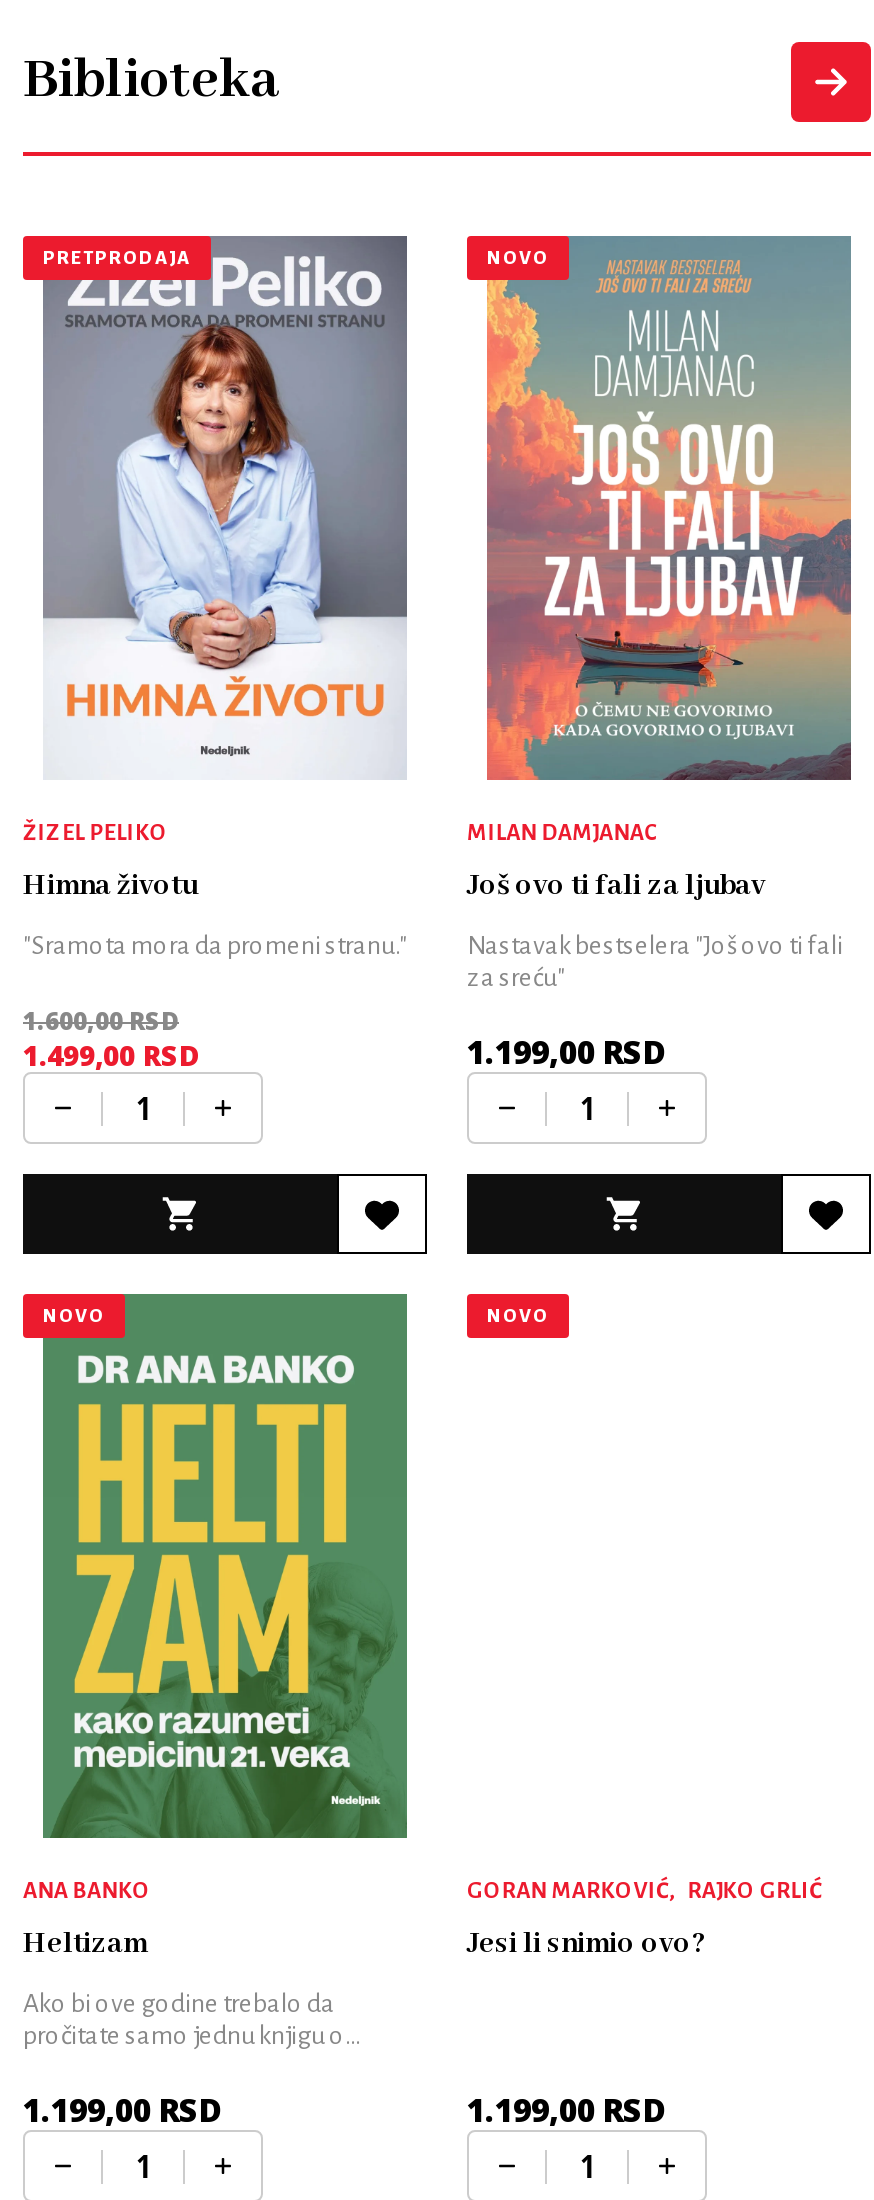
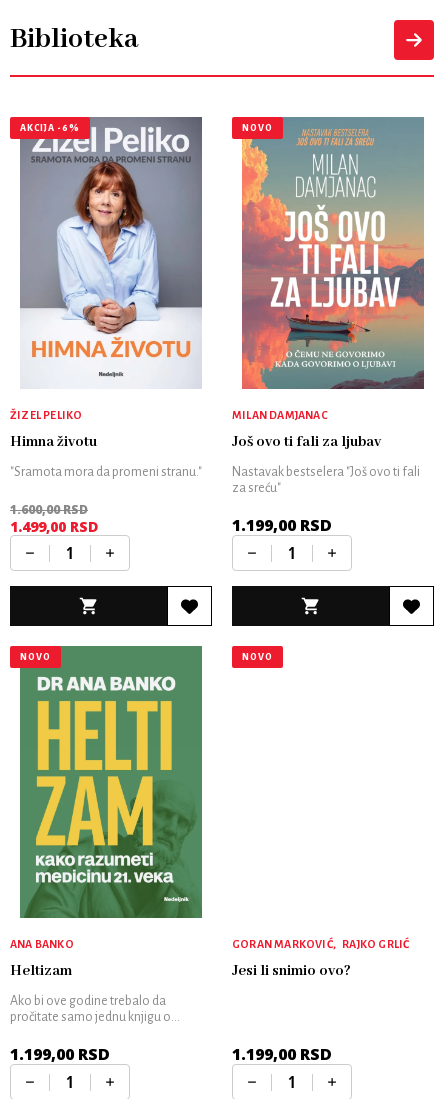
[43,248,191,268] PRETPRODAJA -> [20,123,80,133] AKCIJA -6%

